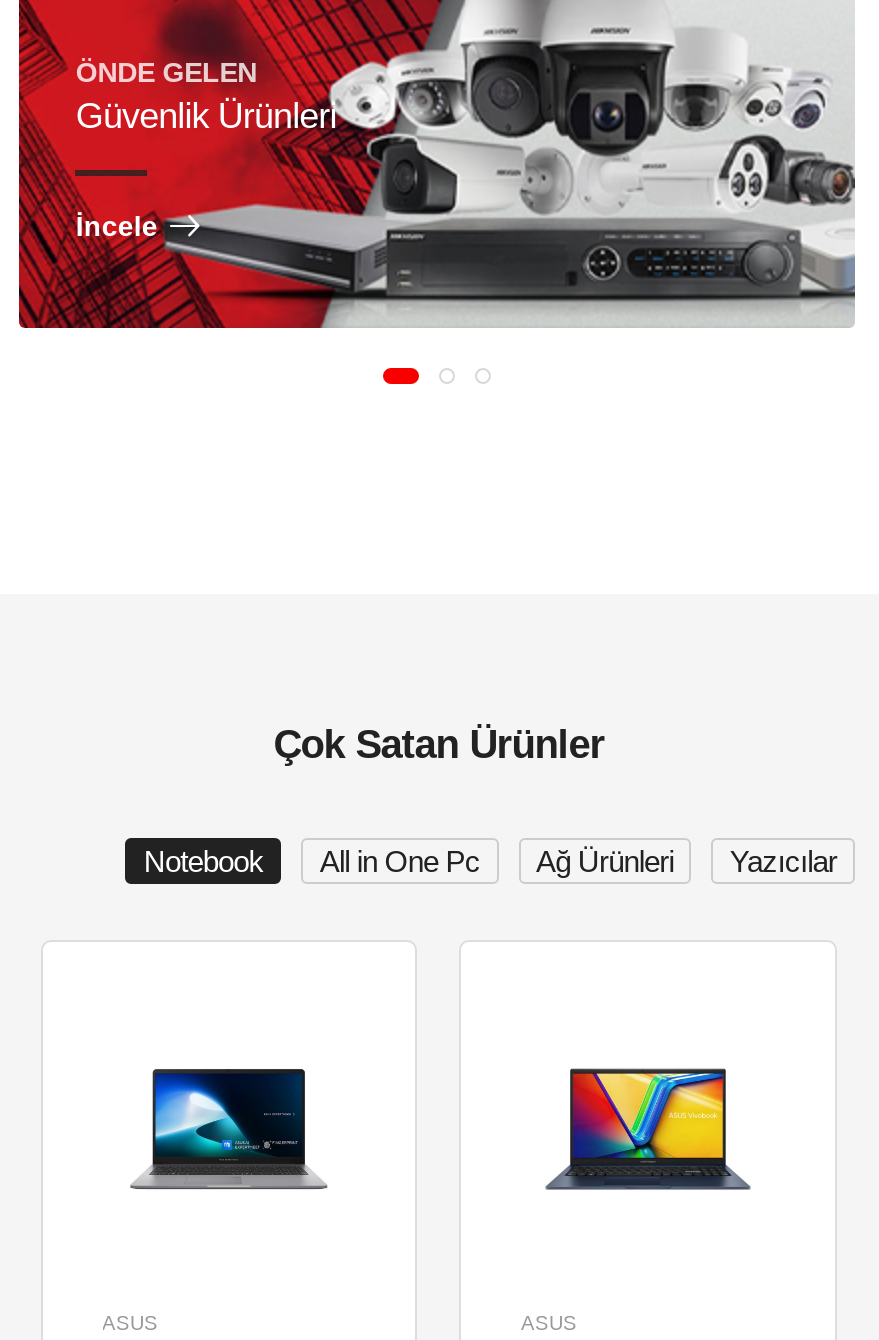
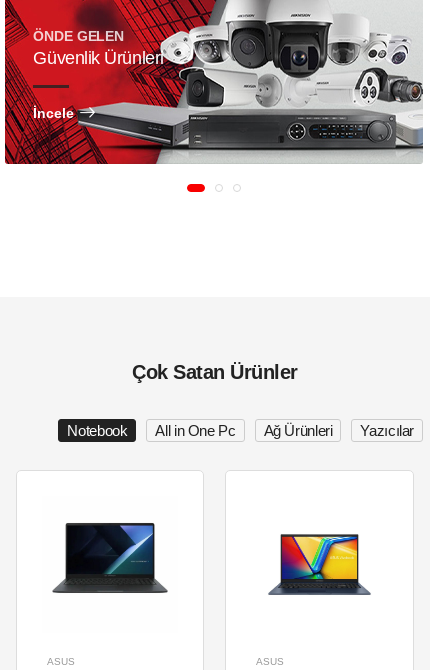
[115,1046,343,1188] [image] -> [52,522,168,594] [image]

